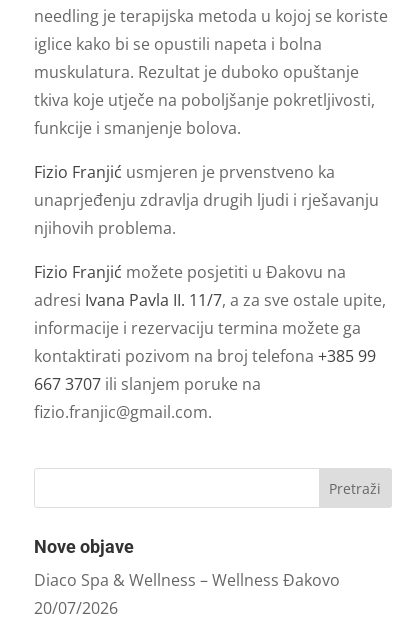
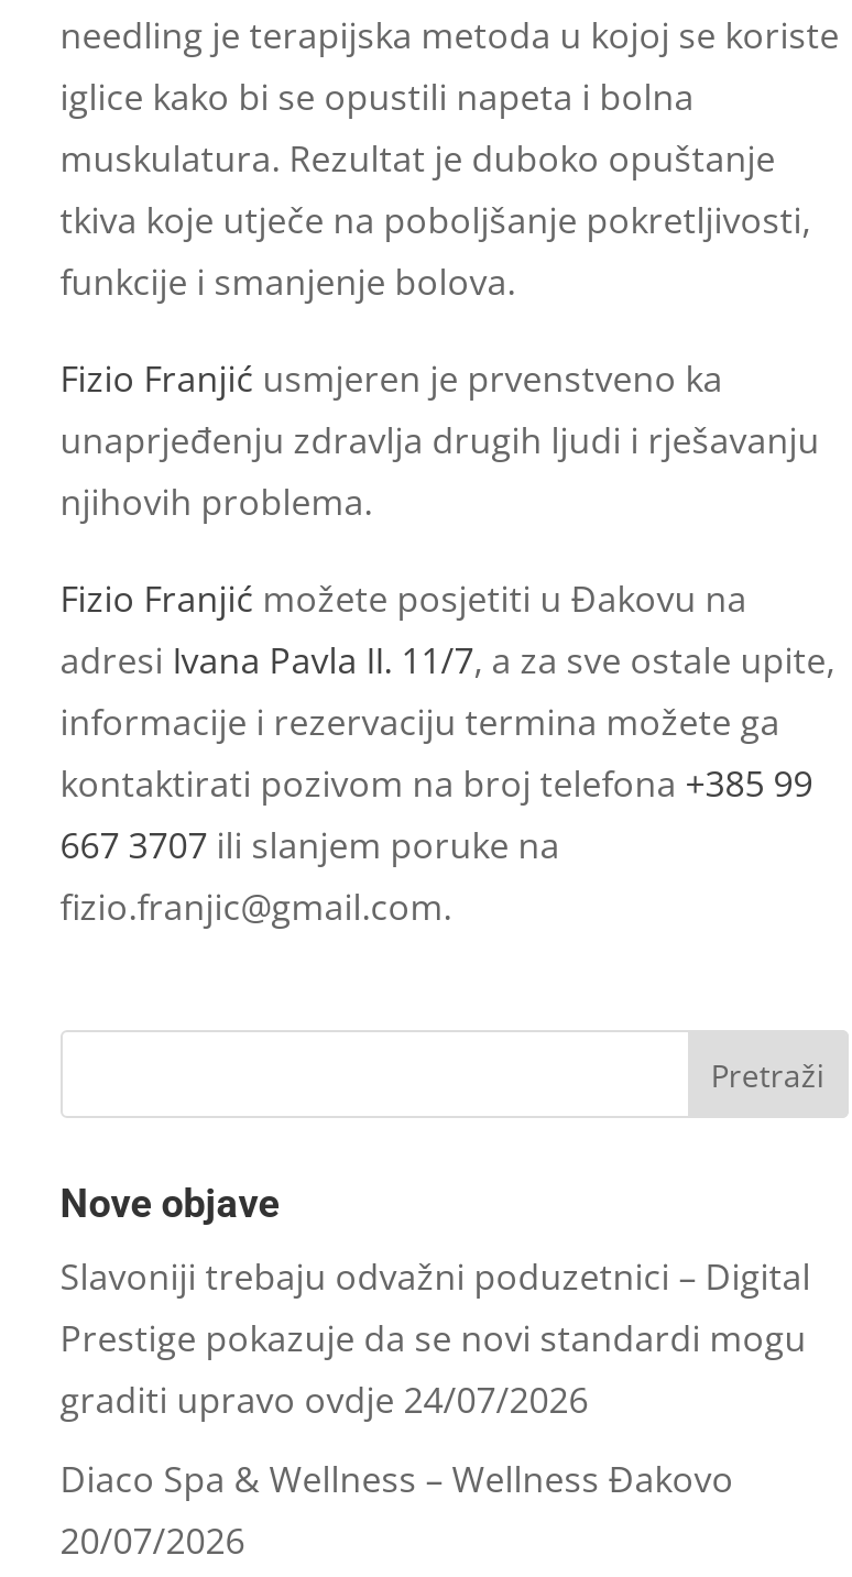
none -> [60,1252,811,1424] Slavoniji trebaju odvažni poduzetnici – Digital | Prestige pokazuje da se novi standardi mogu | graditi upravo ovdje 24/07/2026

